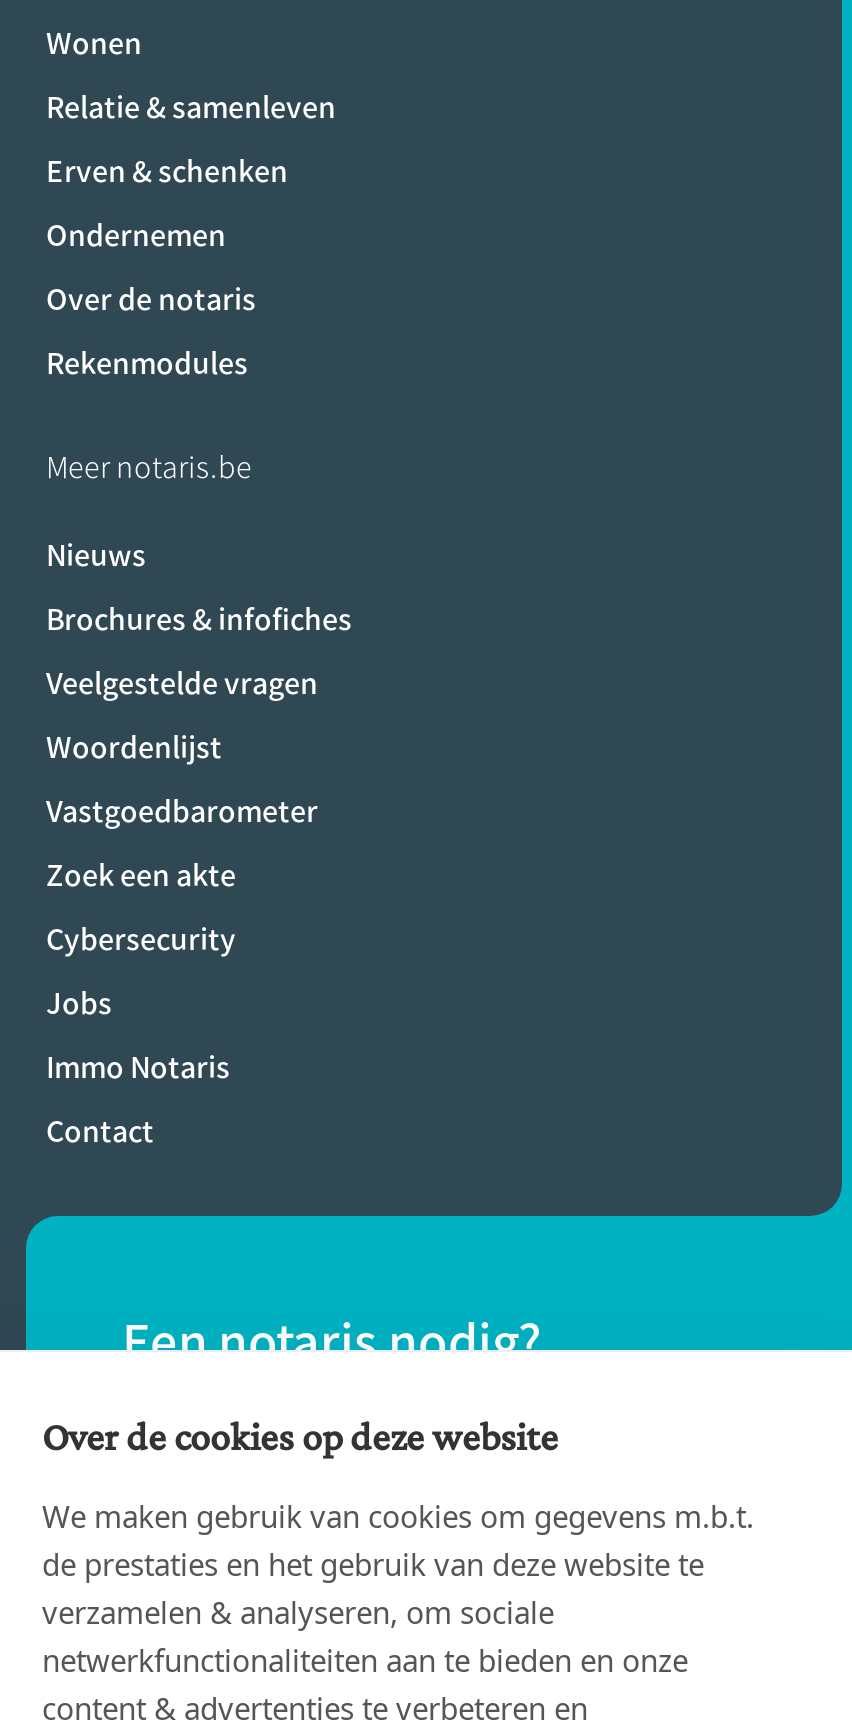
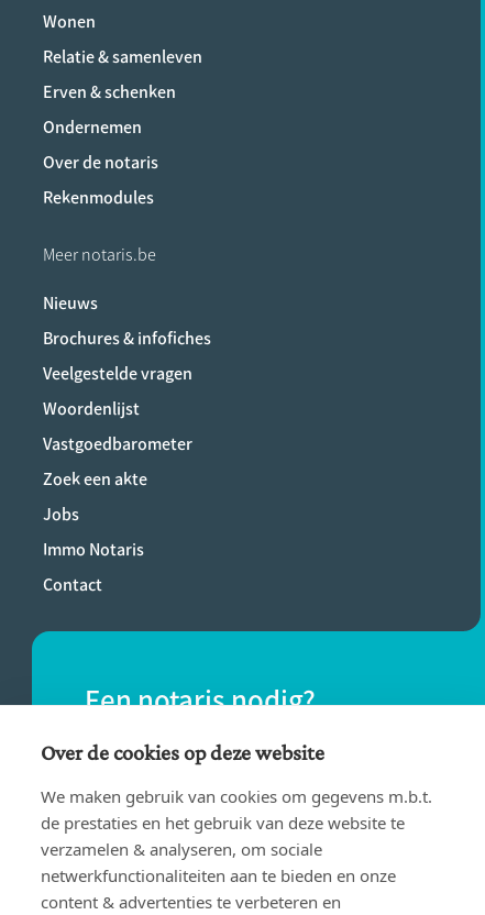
[46,920,236,958] Cybersecurity -> none

